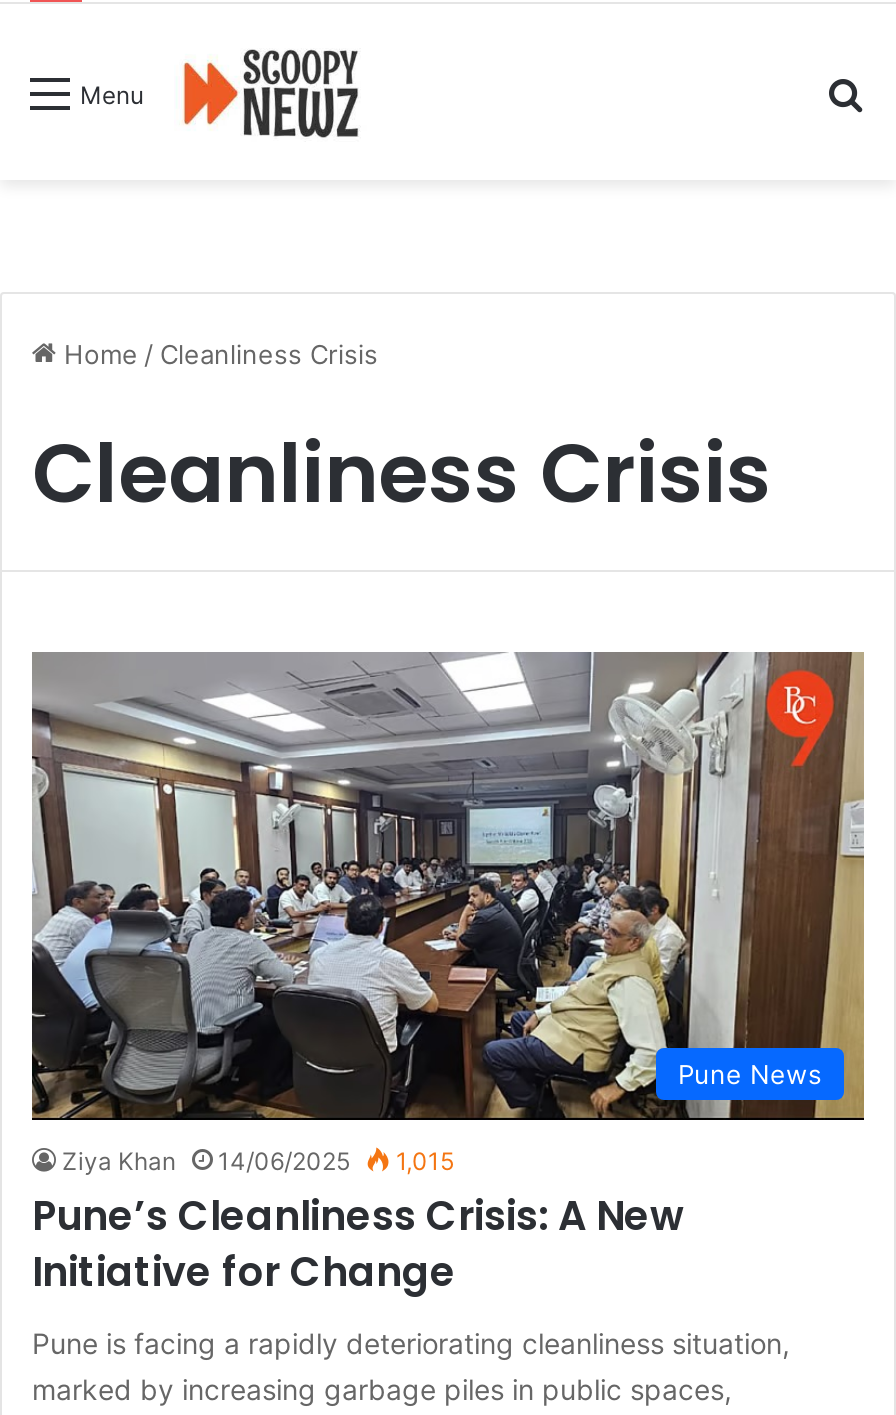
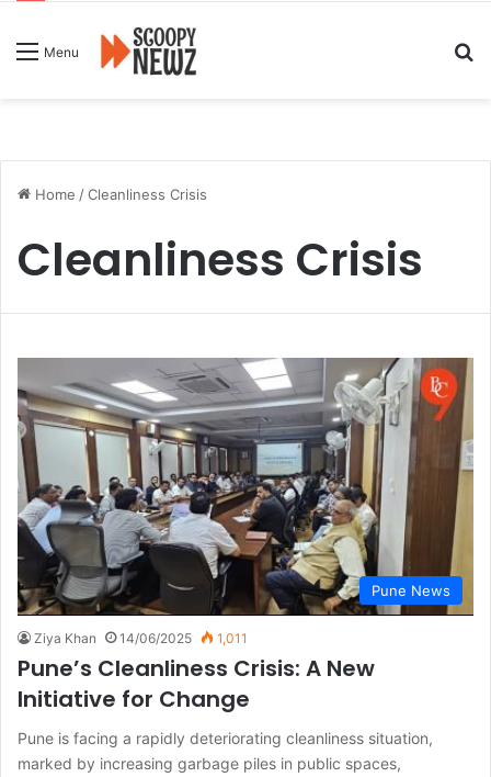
[62,1146,454,1176] Ziya Khan 14/06/2025 1,015 -> [34,630,248,646] Ziya Khan 14/06/2025 1,011

